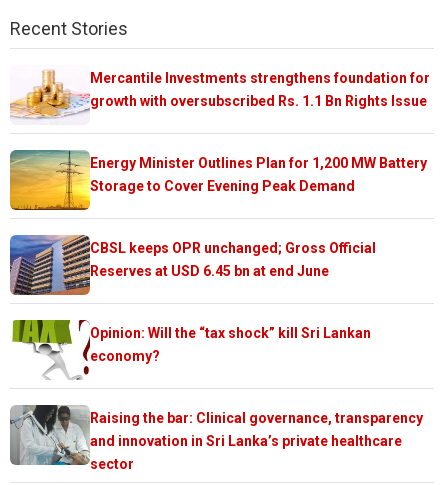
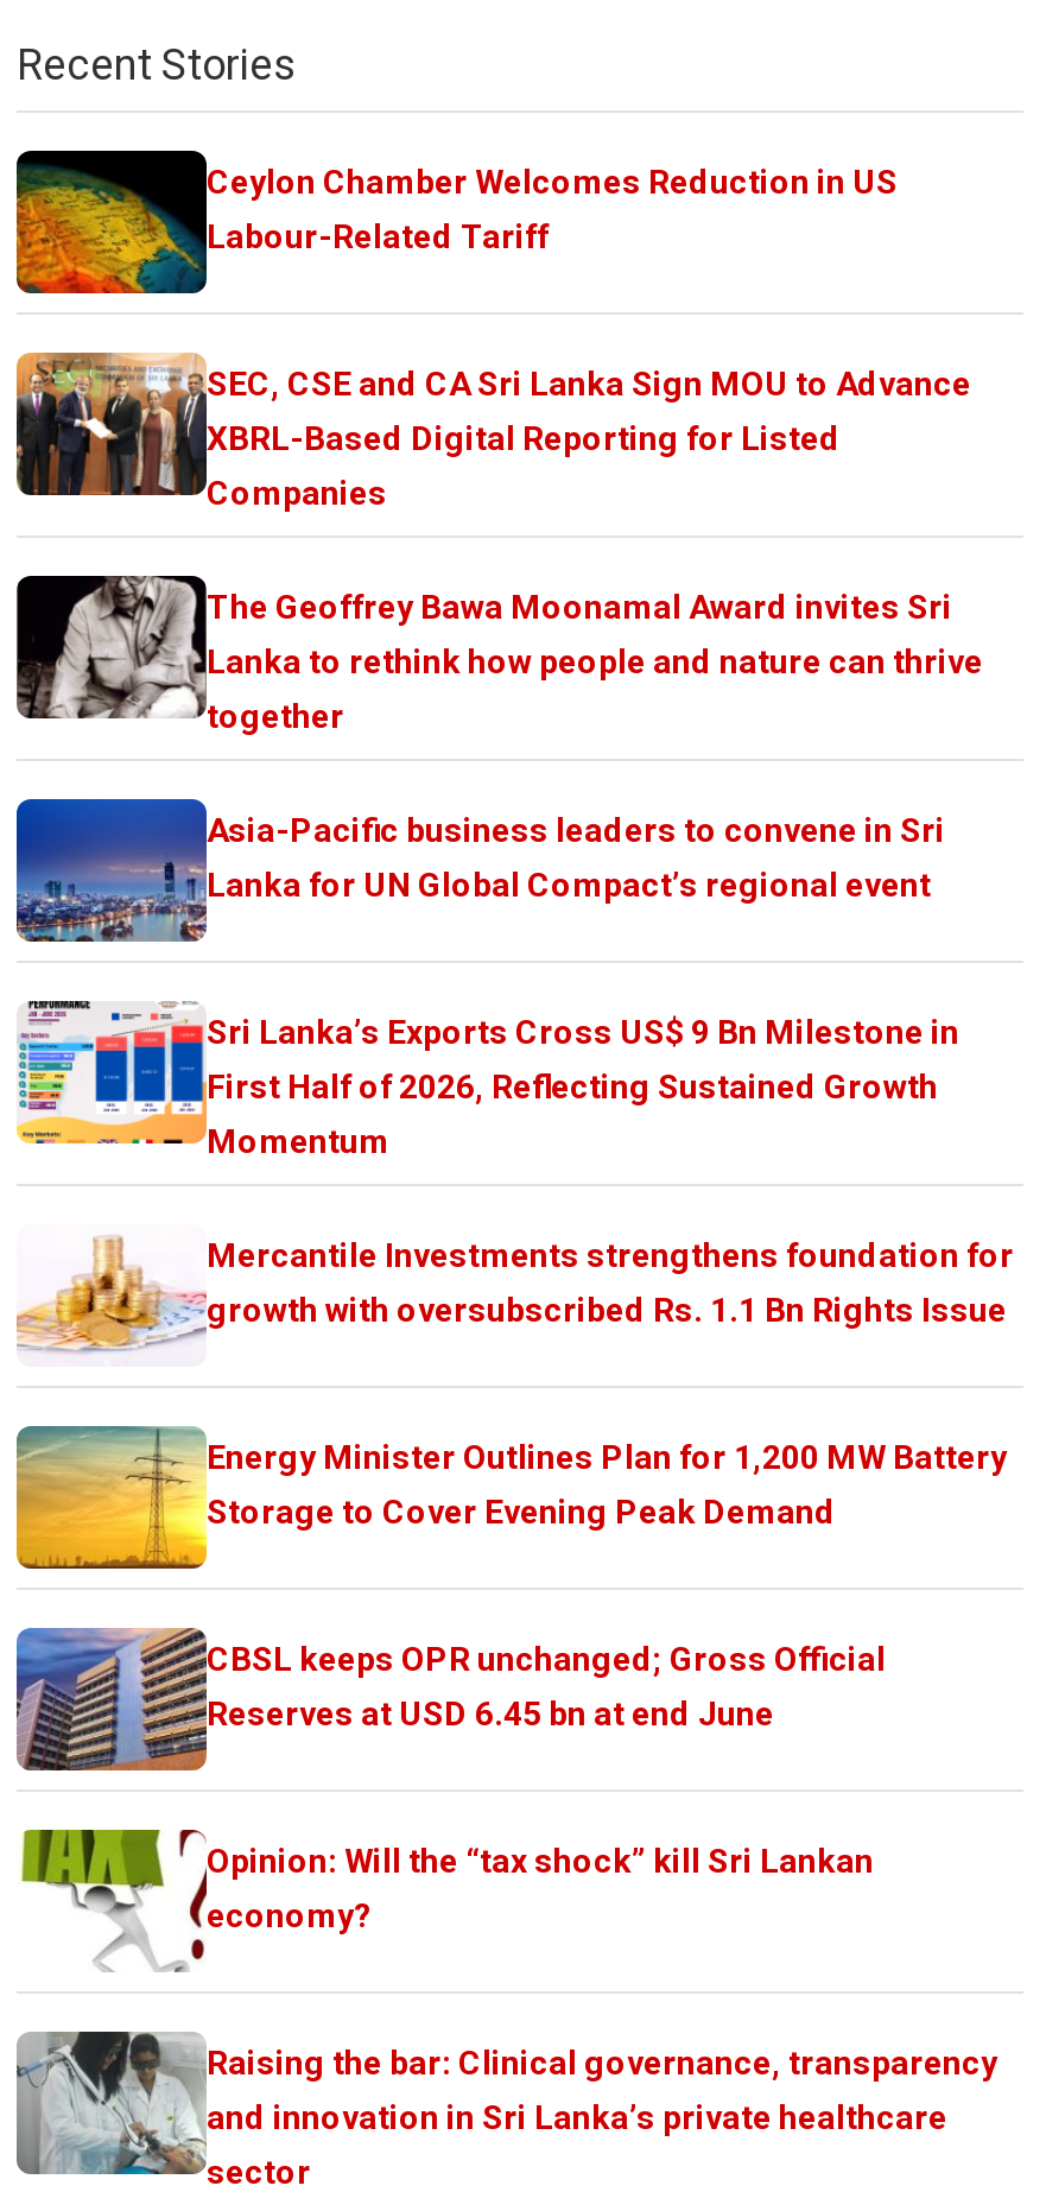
none -> [14,148,898,296] [image] | Ceylon Chamber Welcomes Reduction in US | Labour-Related Tariff
none -> [14,350,983,903] [image] | SEC, CSE and CA Sri Lanka Sign MOU to Advance | XBRL-Based Digital Reporting for Listed | Companies | The Geoffrey Bawa Moonamal Award invites Sri | Lanka to rethink how people and nature can thrive | together | Asia-Pacific business leaders to convene in Sri | Lanka for UN Global Compact’s regional event
none -> [14,797,959,1160] [image] | Sri Lanka’s Exports Cross US$ 9 Bn Milestone in | First Half of 2026, Reflecting Sustained Growth | Momentum
none -> [14,574,173,721] [image]
none -> [14,999,173,1146] [image]

